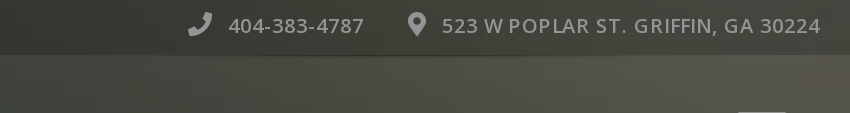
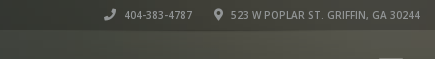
[436,11,820,39] 523 W POPLAR ST. GRIFFIN, GA 30224 -> [228,8,420,22] 523 W POPLAR ST. GRIFFIN, GA 30244

